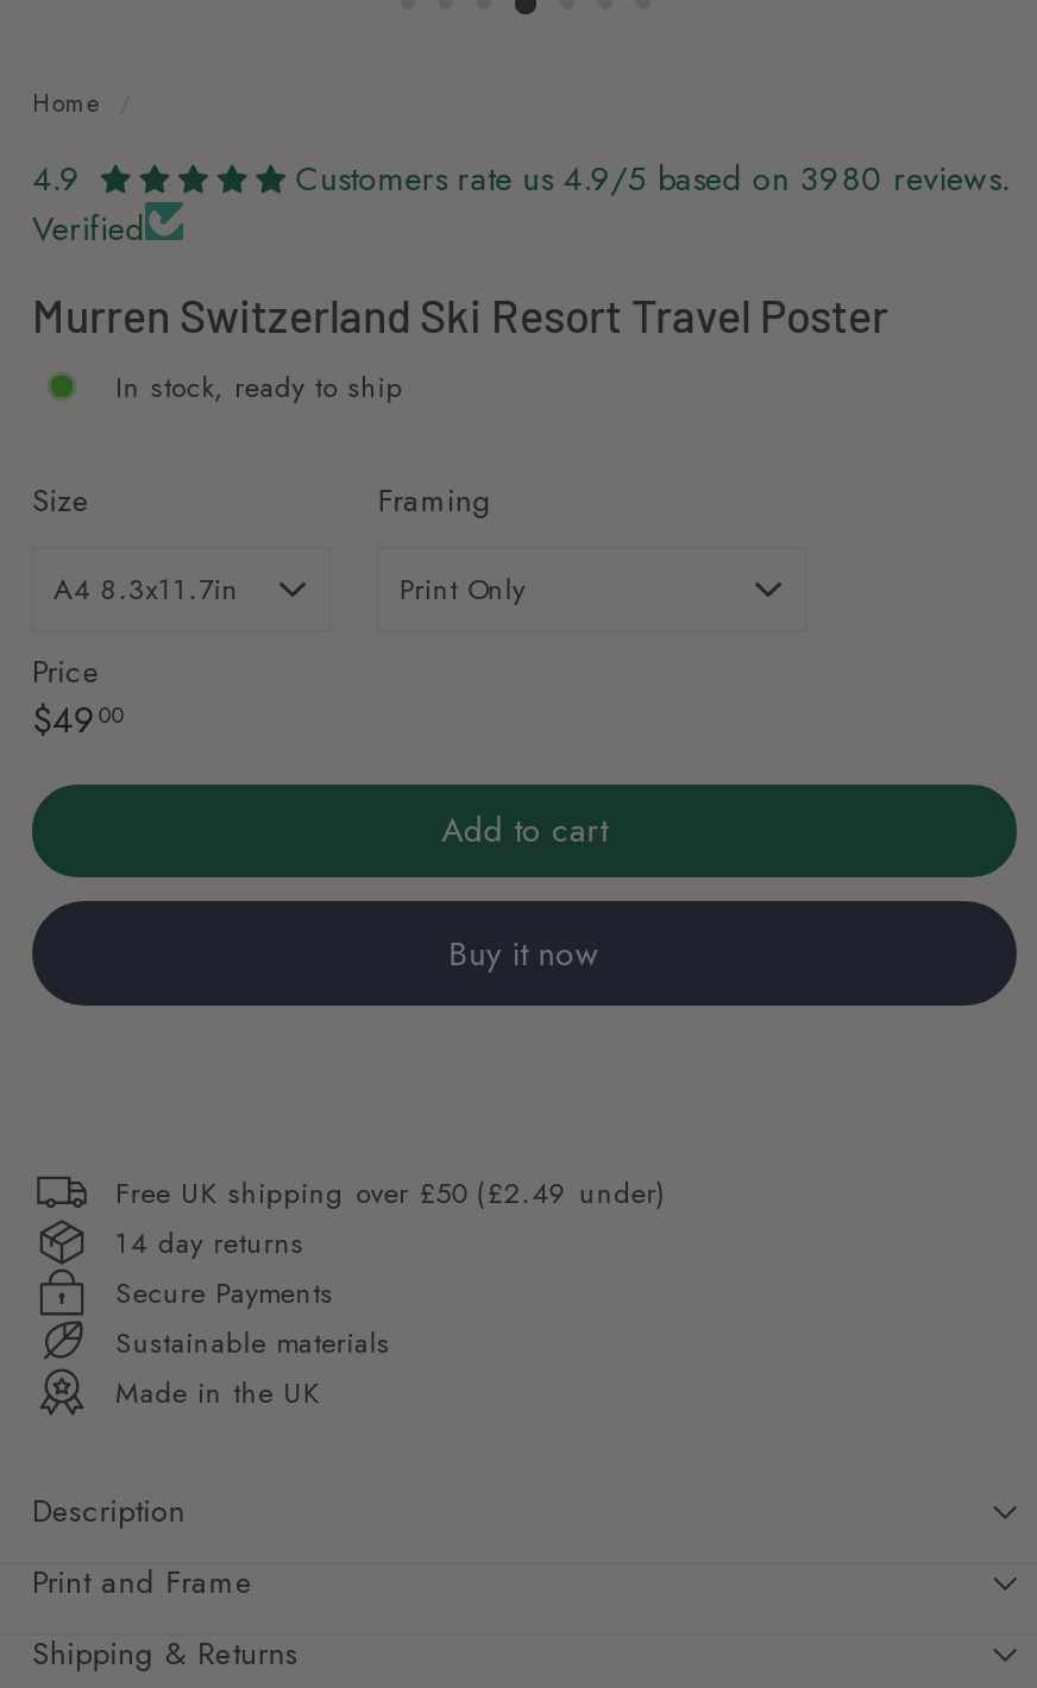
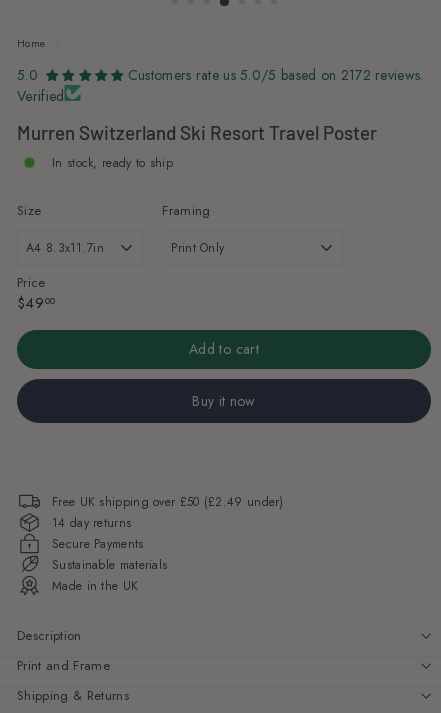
[32,155,82,202] 4.9 -> [17,65,38,85] 5.0
[296,155,1009,202] Customers rate us 4.9/5 based on 3980 reviews. -> [128,65,424,85] Customers rate us 5.0/5 based on 2172 reviews.

